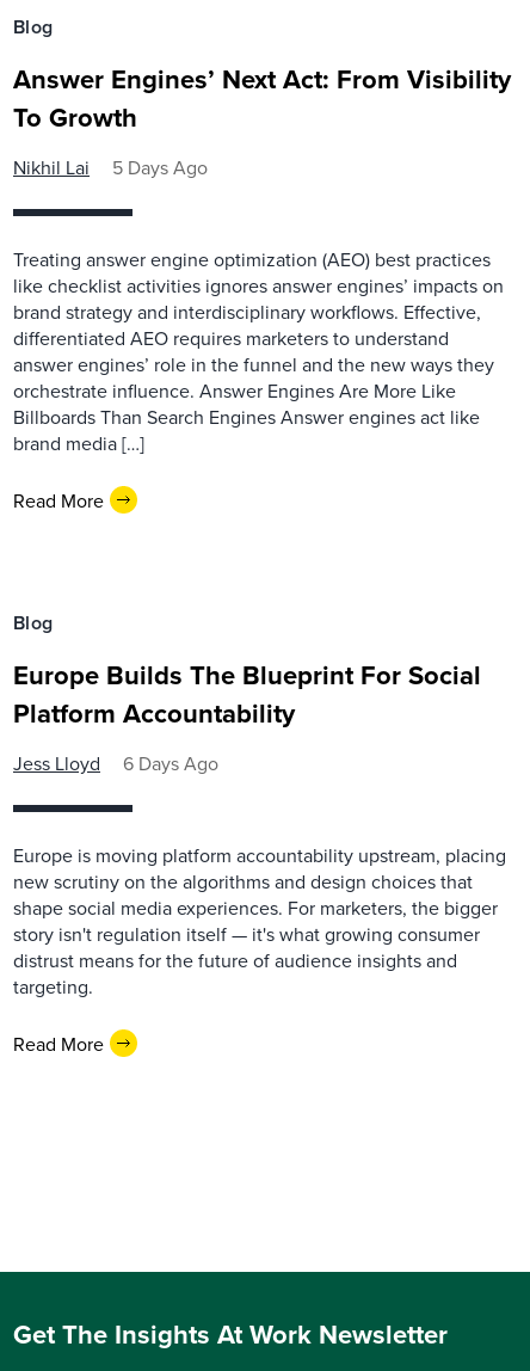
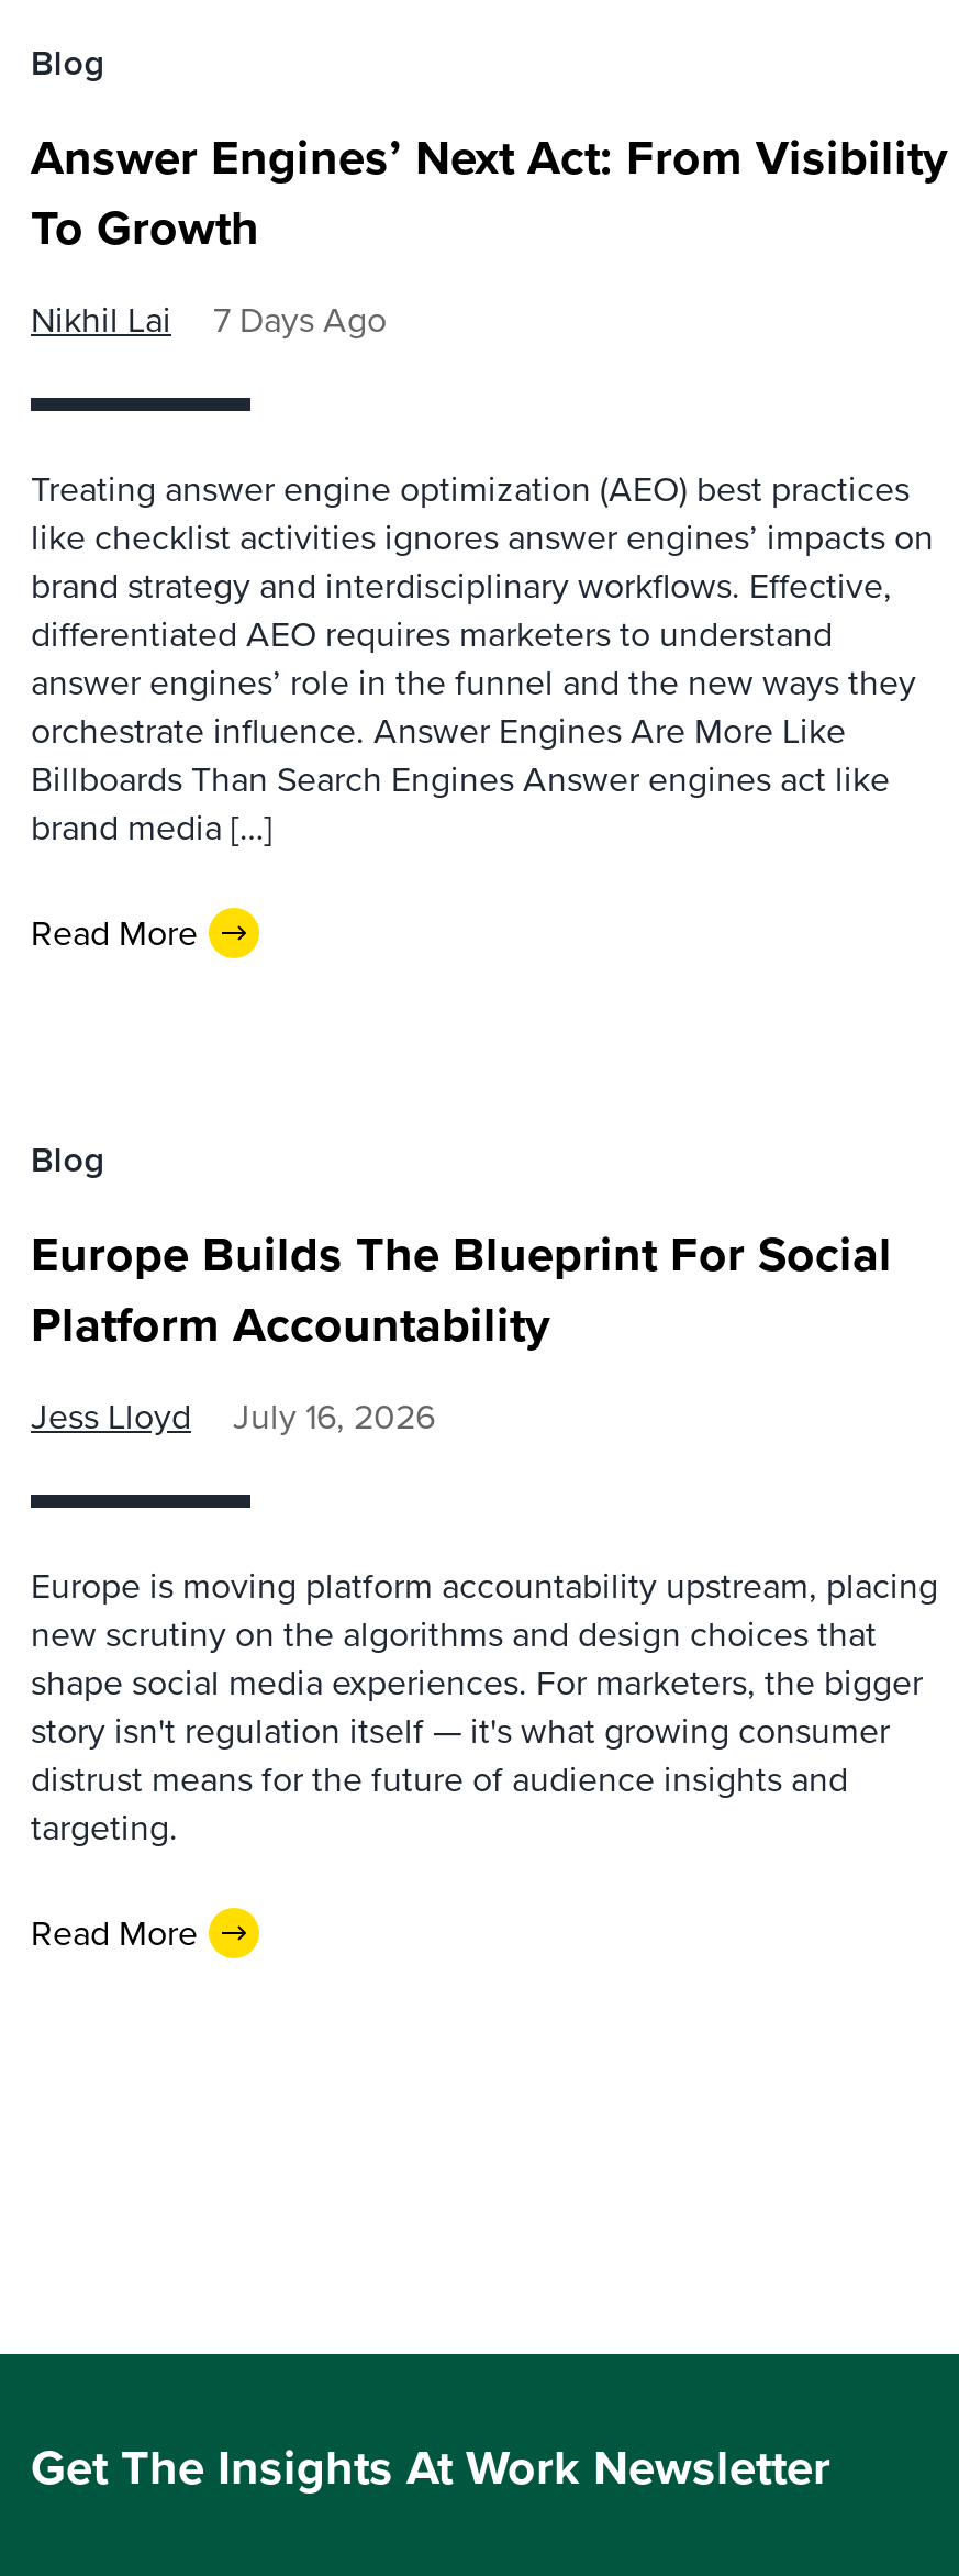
[13,154,208,180] Nikhil Lai 5 Days Ago -> [31,295,387,345] Nikhil Lai 7 Days Ago
[13,750,218,776] Jess Lloyd 6 Days Ago -> [31,1391,435,1442] Jess Lloyd July 16, 2026

